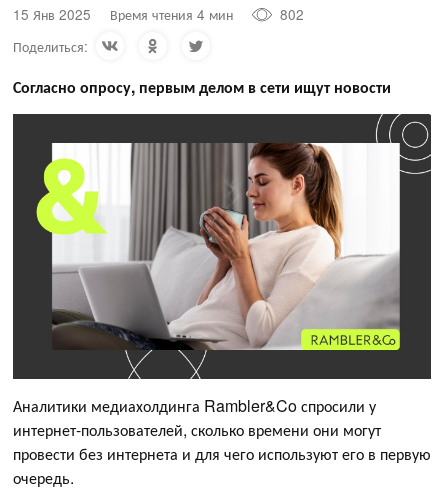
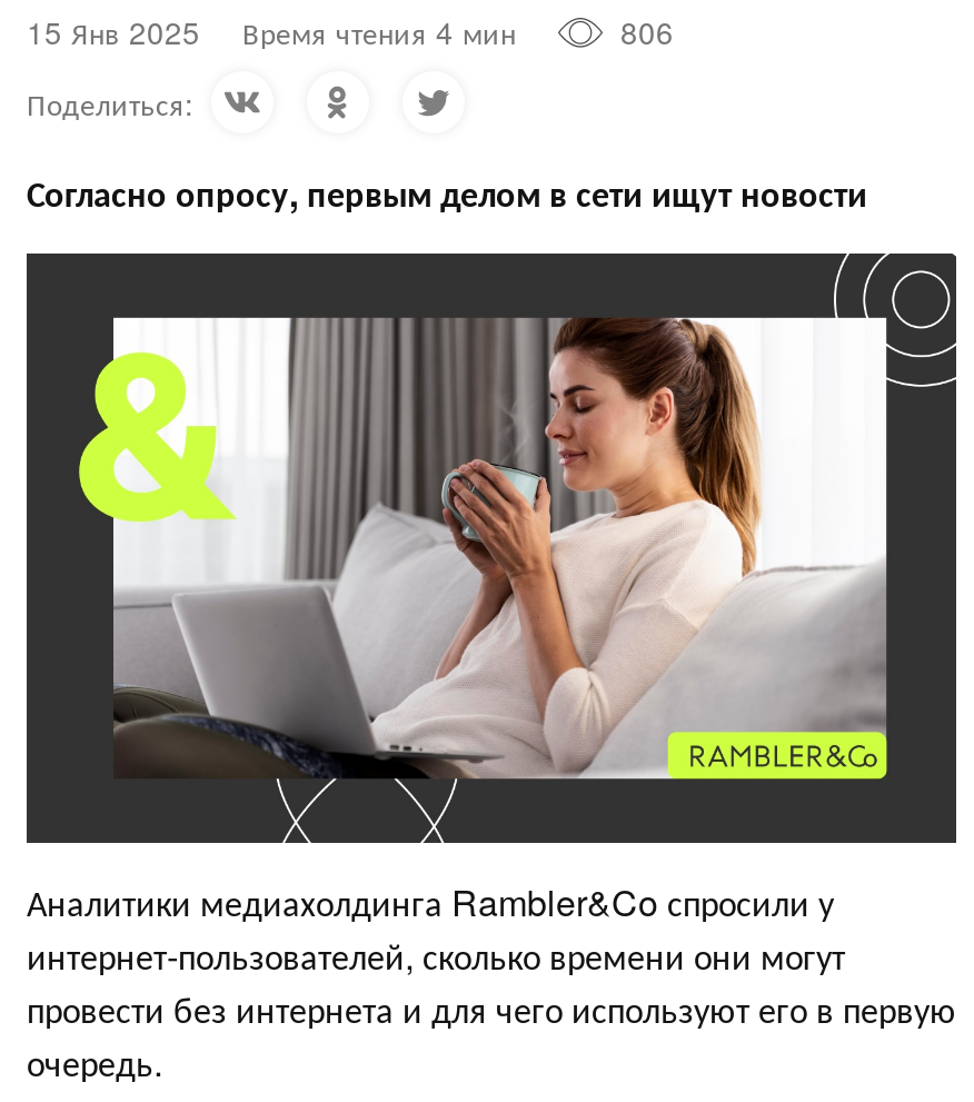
[276,4,304,24] 802 -> [612,9,674,53] 806

